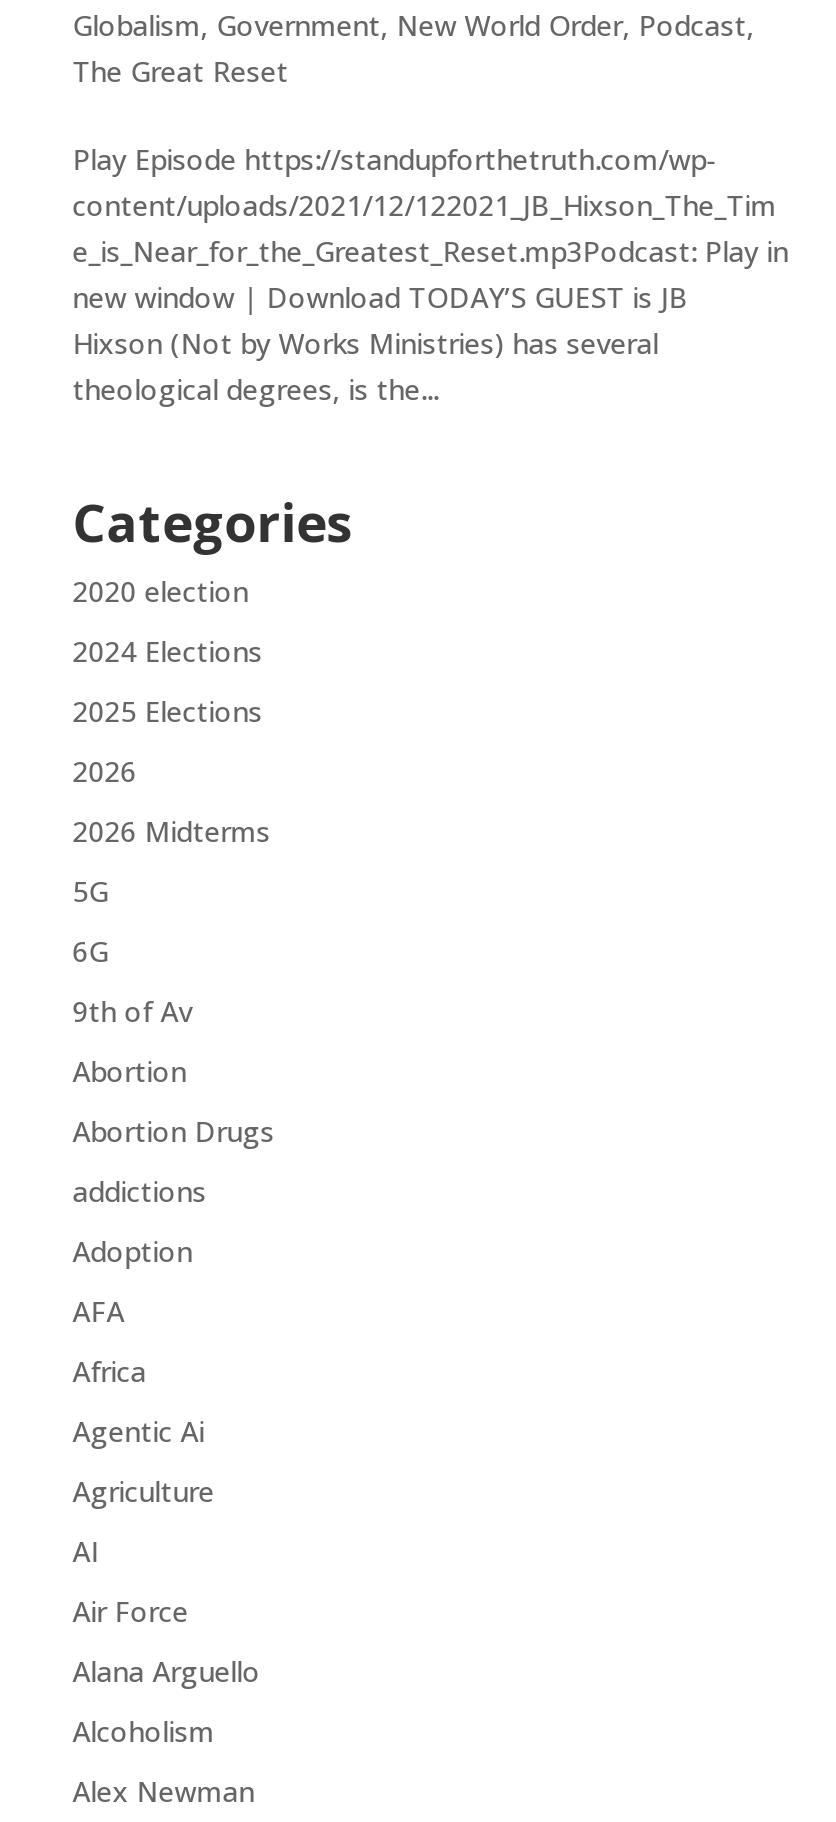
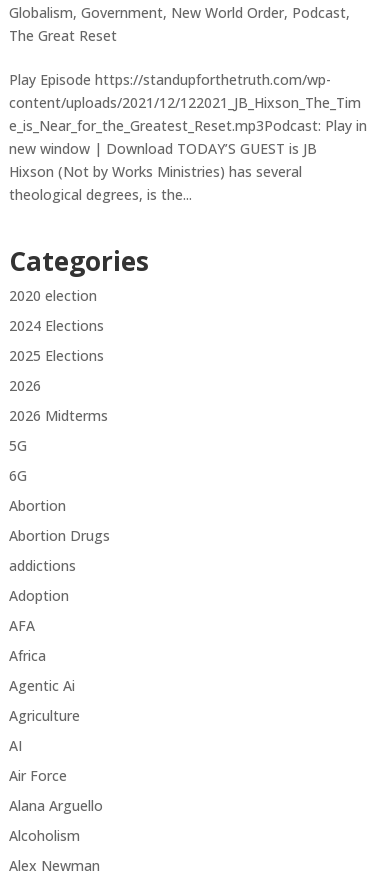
[73,992,193,1030] 9th of Av -> none

